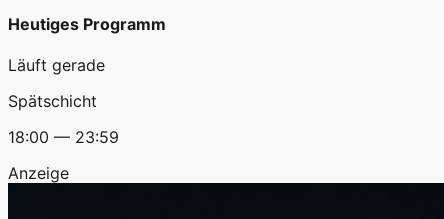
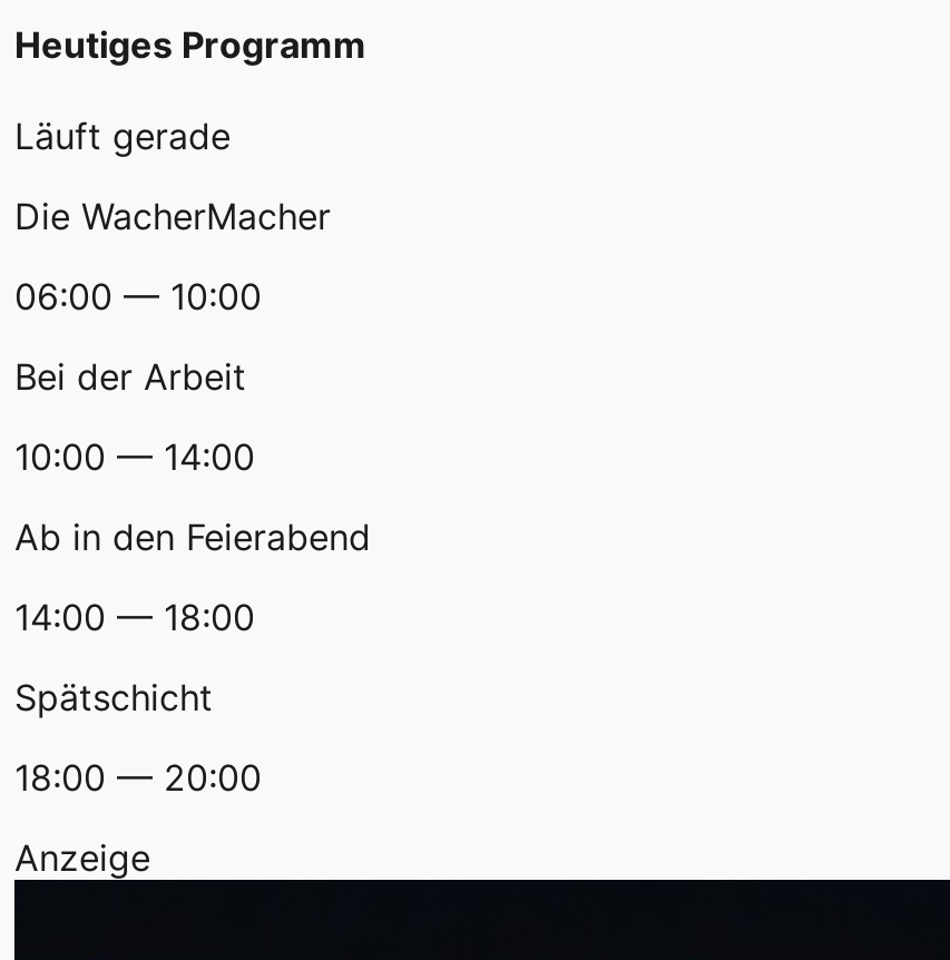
none -> [14,195,371,640] Die WacherMacher | 06:00 — 10:00 | Bei der Arbeit | 10:00 — 14:00 | Ab in den Feierabend | 14:00 — 18:00
[8,127,119,147] 18:00 — 23:59 -> [14,756,262,801] 18:00 — 20:00

